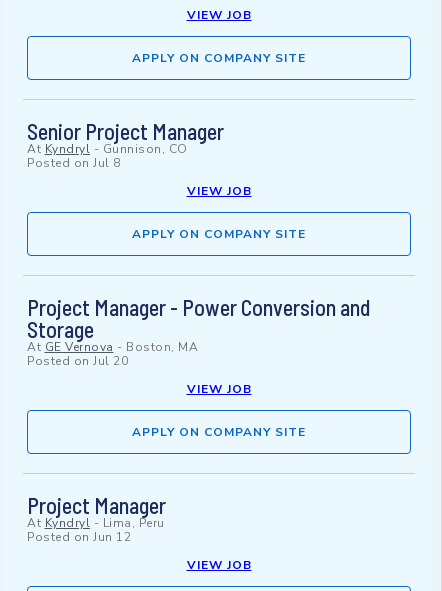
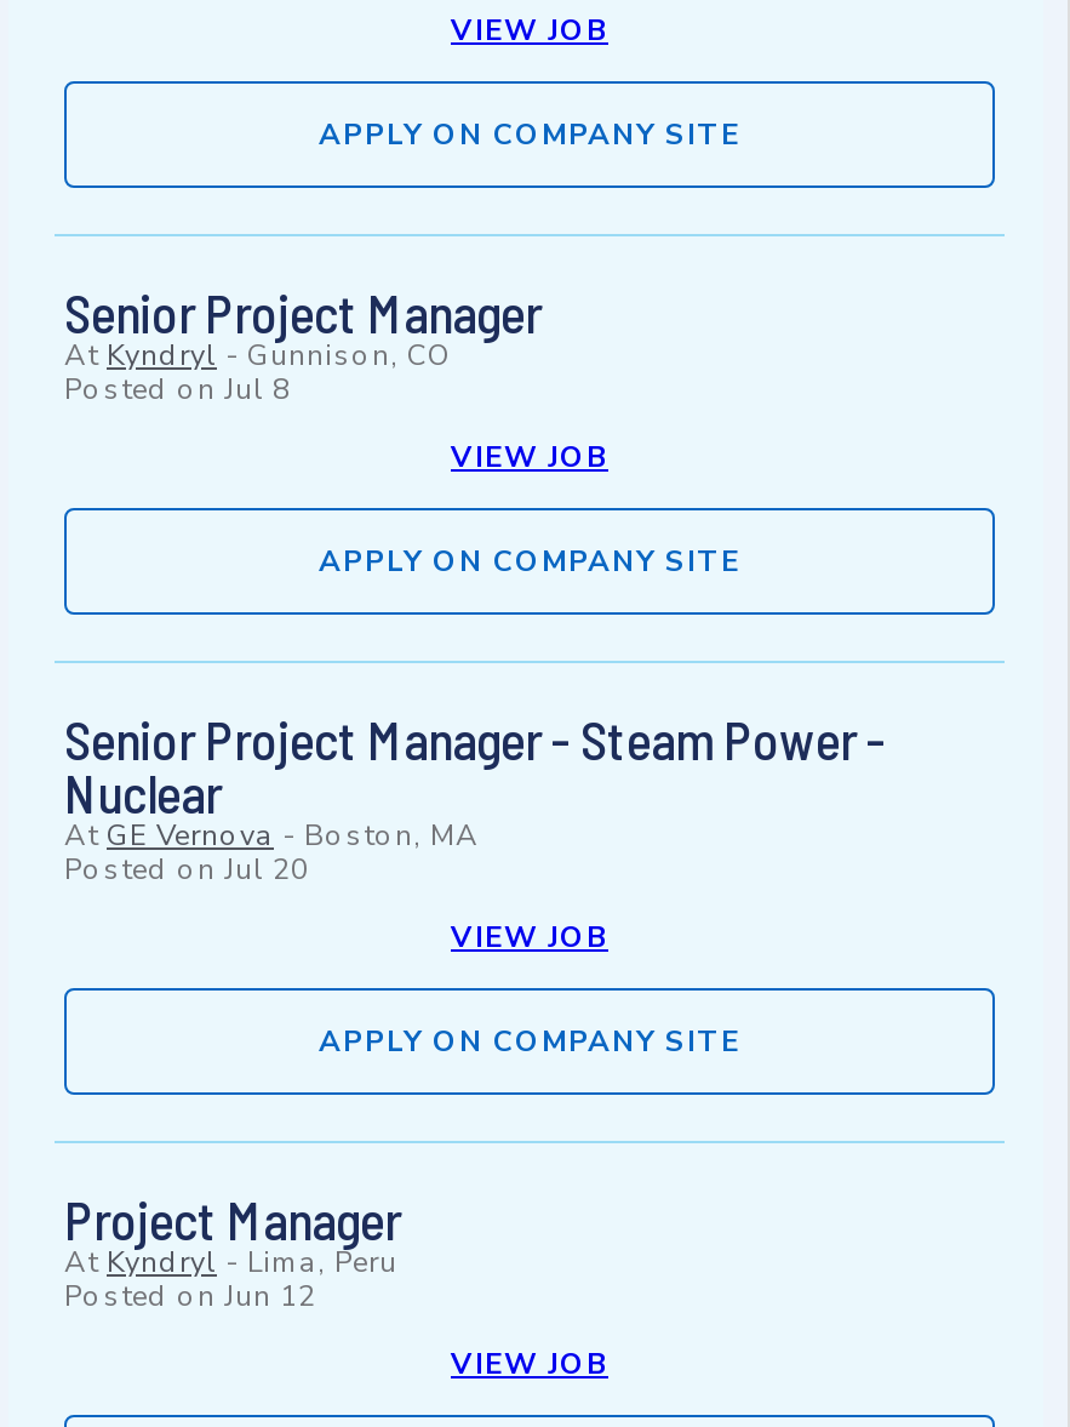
[27,294,370,342] Project Manager - Power Conversion and | Storage -> [64,708,886,824] Senior Project Manager - Steam Power - | Nuclear

